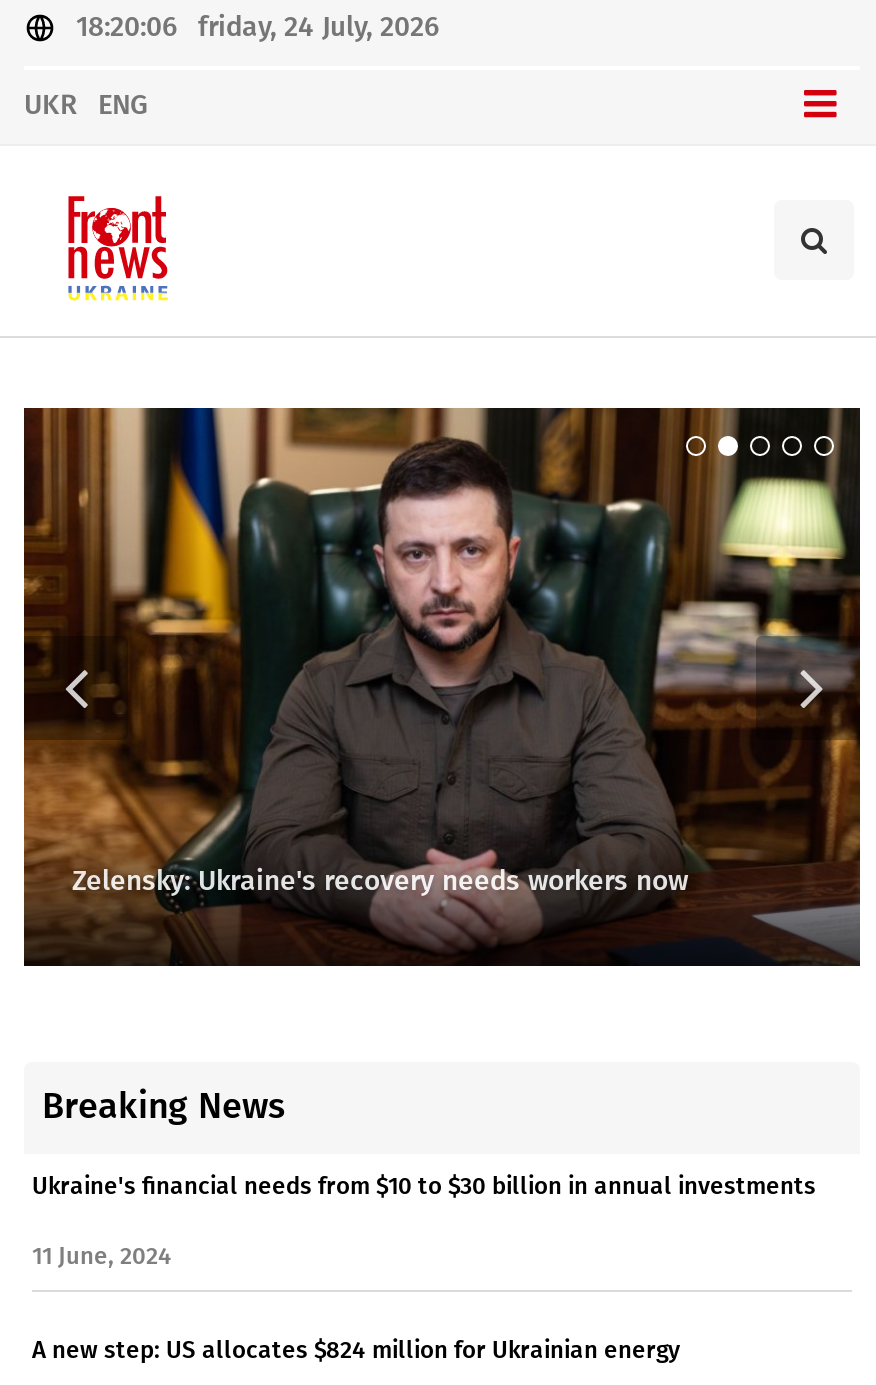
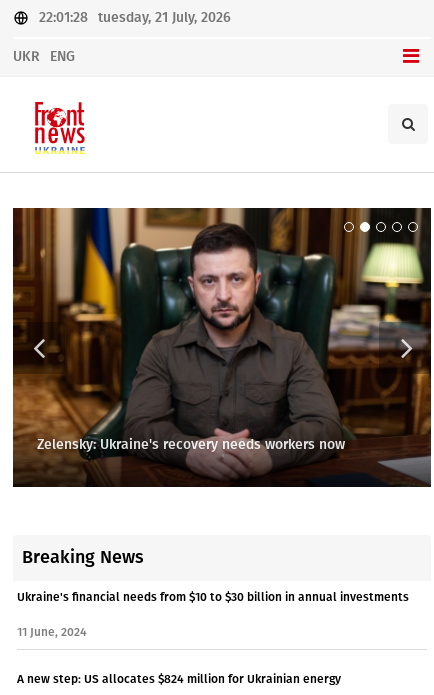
[76,10,440,44] 18:20:06 friday, 24 July, 2026 -> [39,9,231,26] 22:01:28 tuesday, 21 July, 2026

